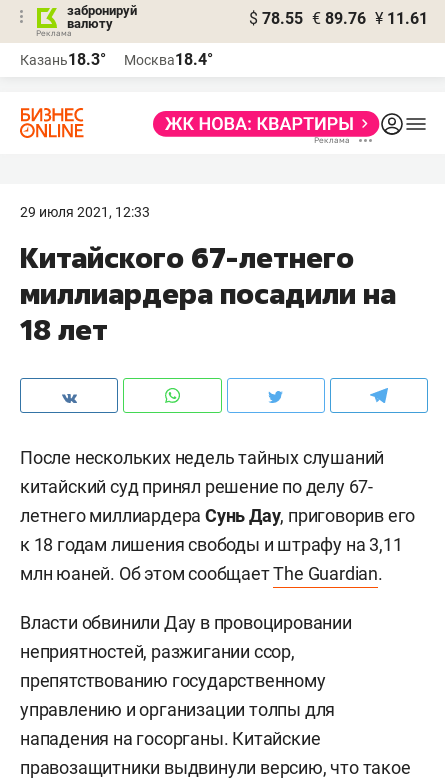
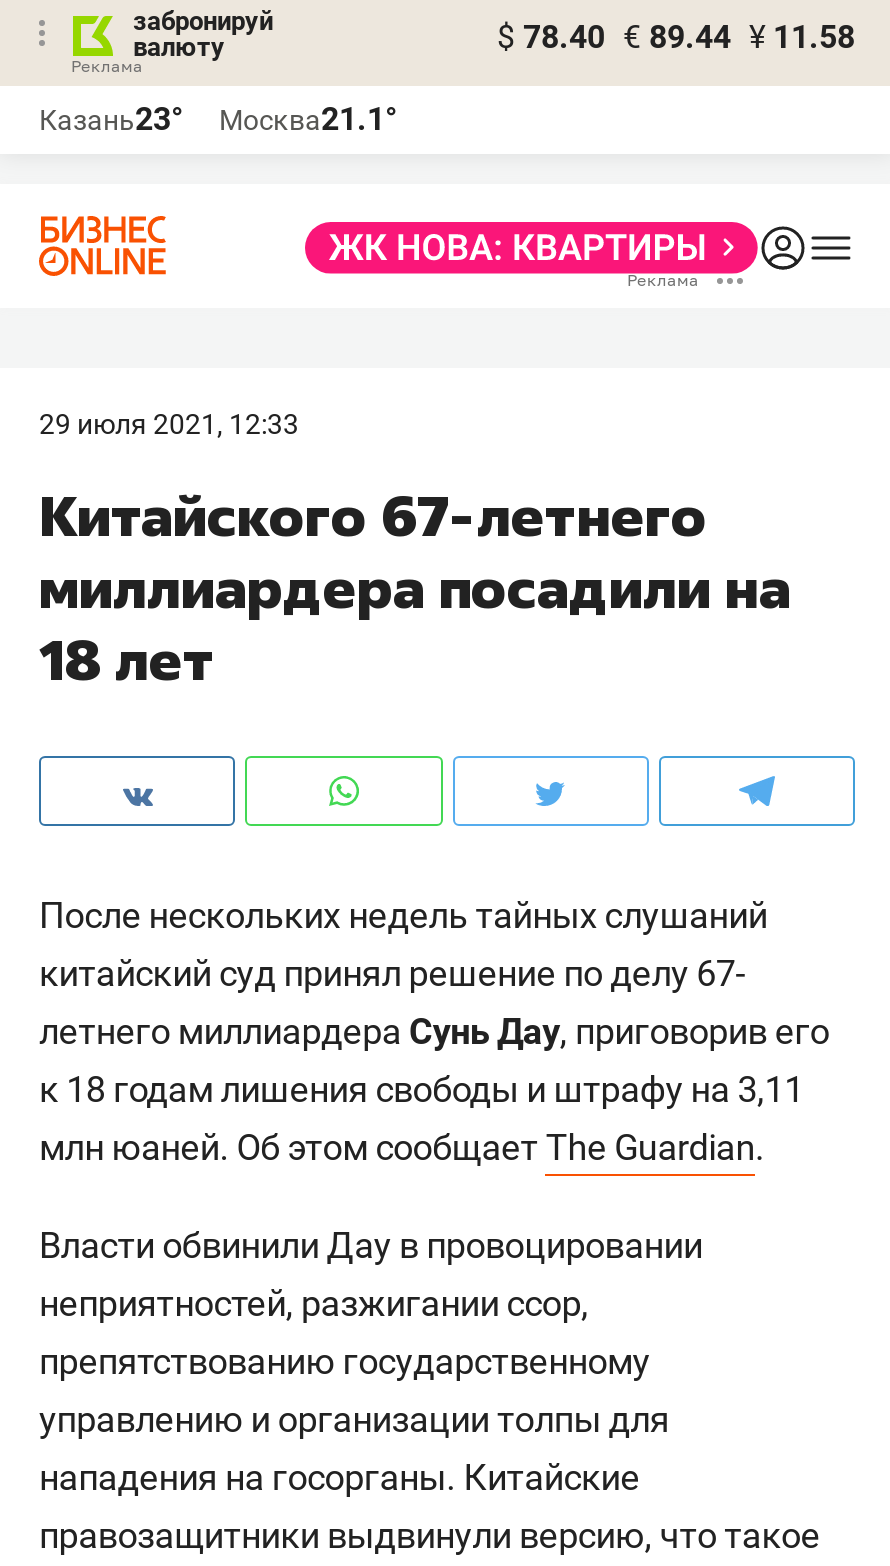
[249,9,428,28] $ 78.55 € 89.76 ¥ 11.61 -> [497,18,855,56] $ 78.40 € 89.44 ¥ 11.58
[20,50,106,69] Казань18.3° -> [39,100,183,138] Казань23°
[124,50,213,69] Москва18.4° -> [219,100,397,138] Москва21.1°

